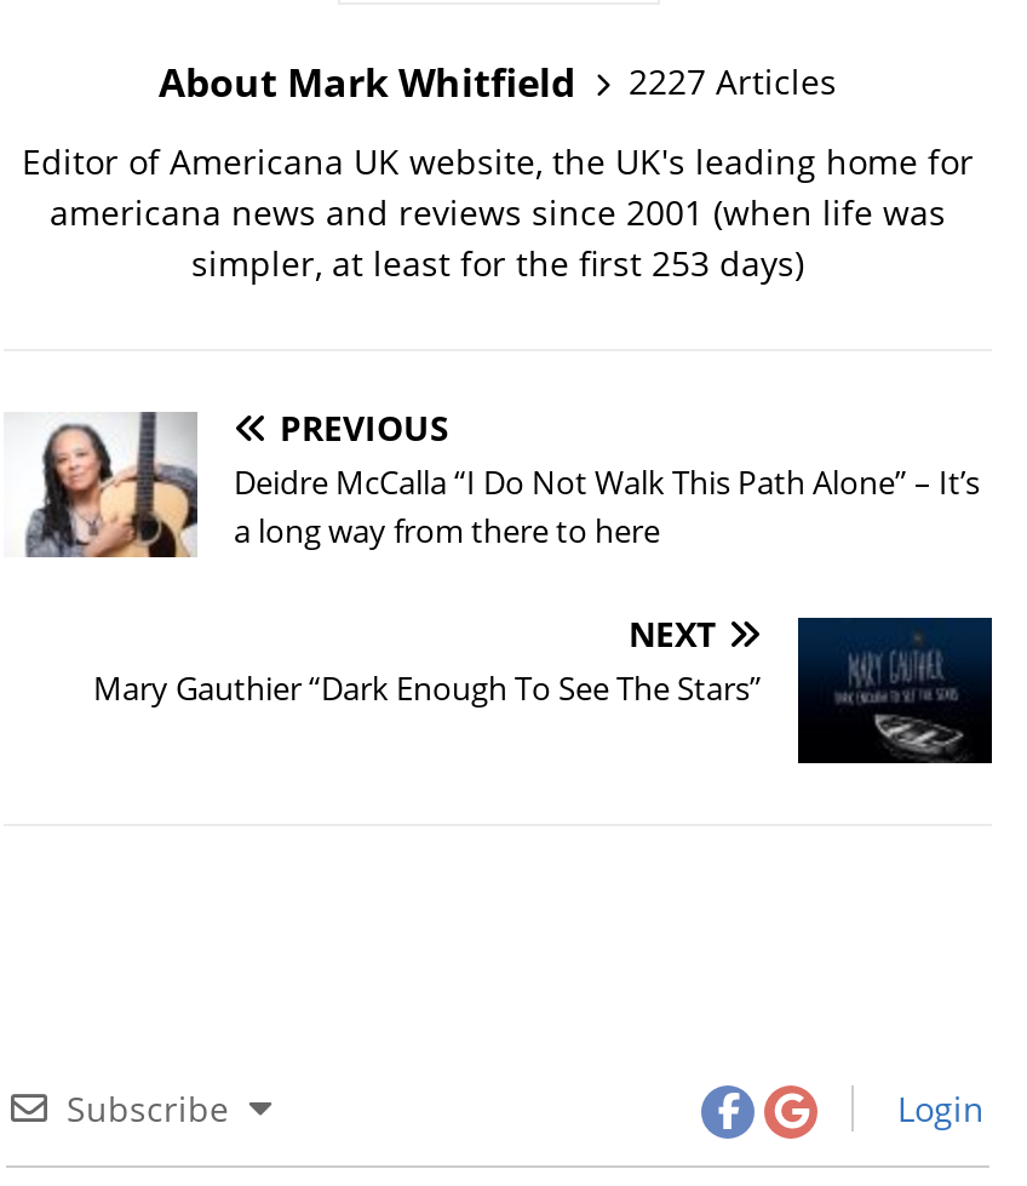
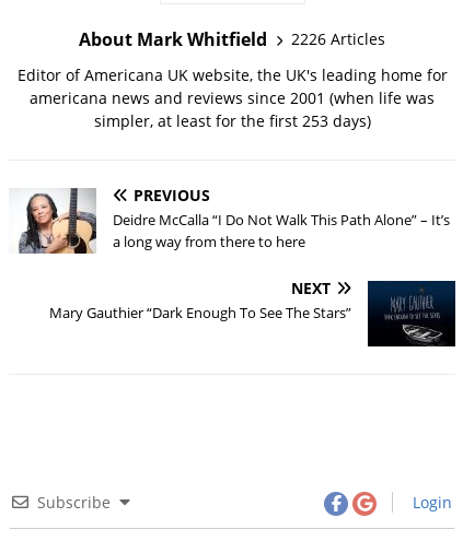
[159,55,837,109] About Mark Whitfield 2227 Articles -> [79,27,385,51] About Mark Whitfield 2226 Articles

